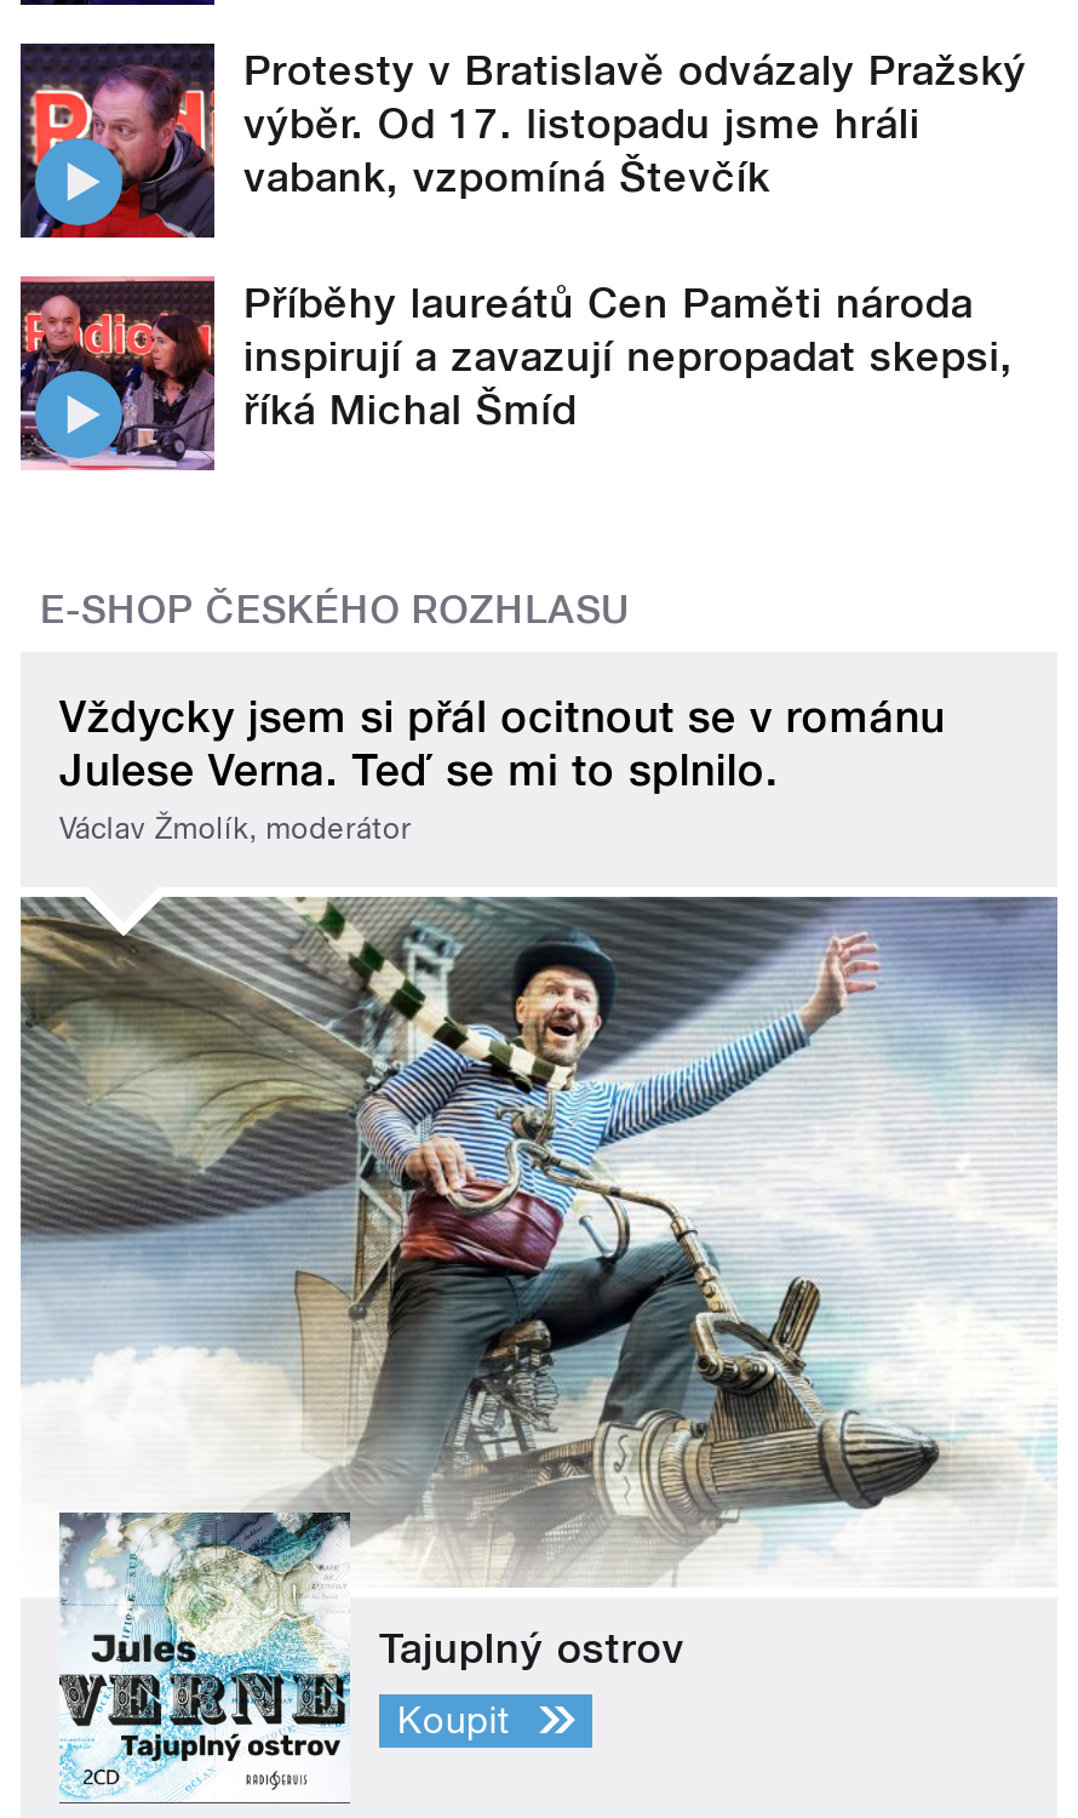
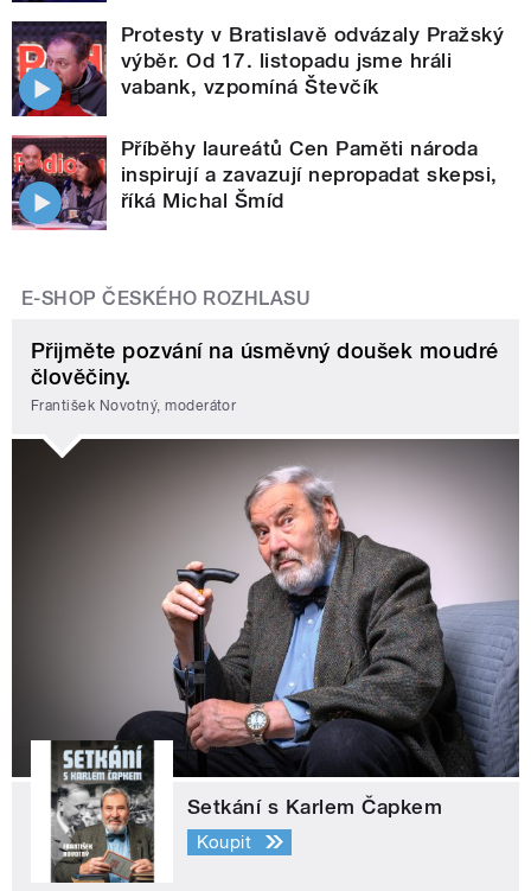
[59,691,945,845] Vždycky jsem si přál ocitnout se v románu | Julese Verna. Teď se mi to splnilo. | Václav Žmolík, moderátor -> [31,338,499,414] Přijměte pozvání na úsměvný doušek moudré | člověčiny. | František Novotný, moderátor
[18,897,1060,1803] [image] | Tajuplný ostrov -> [11,438,520,884] [image] | Setkání s Karlem Čapkem

